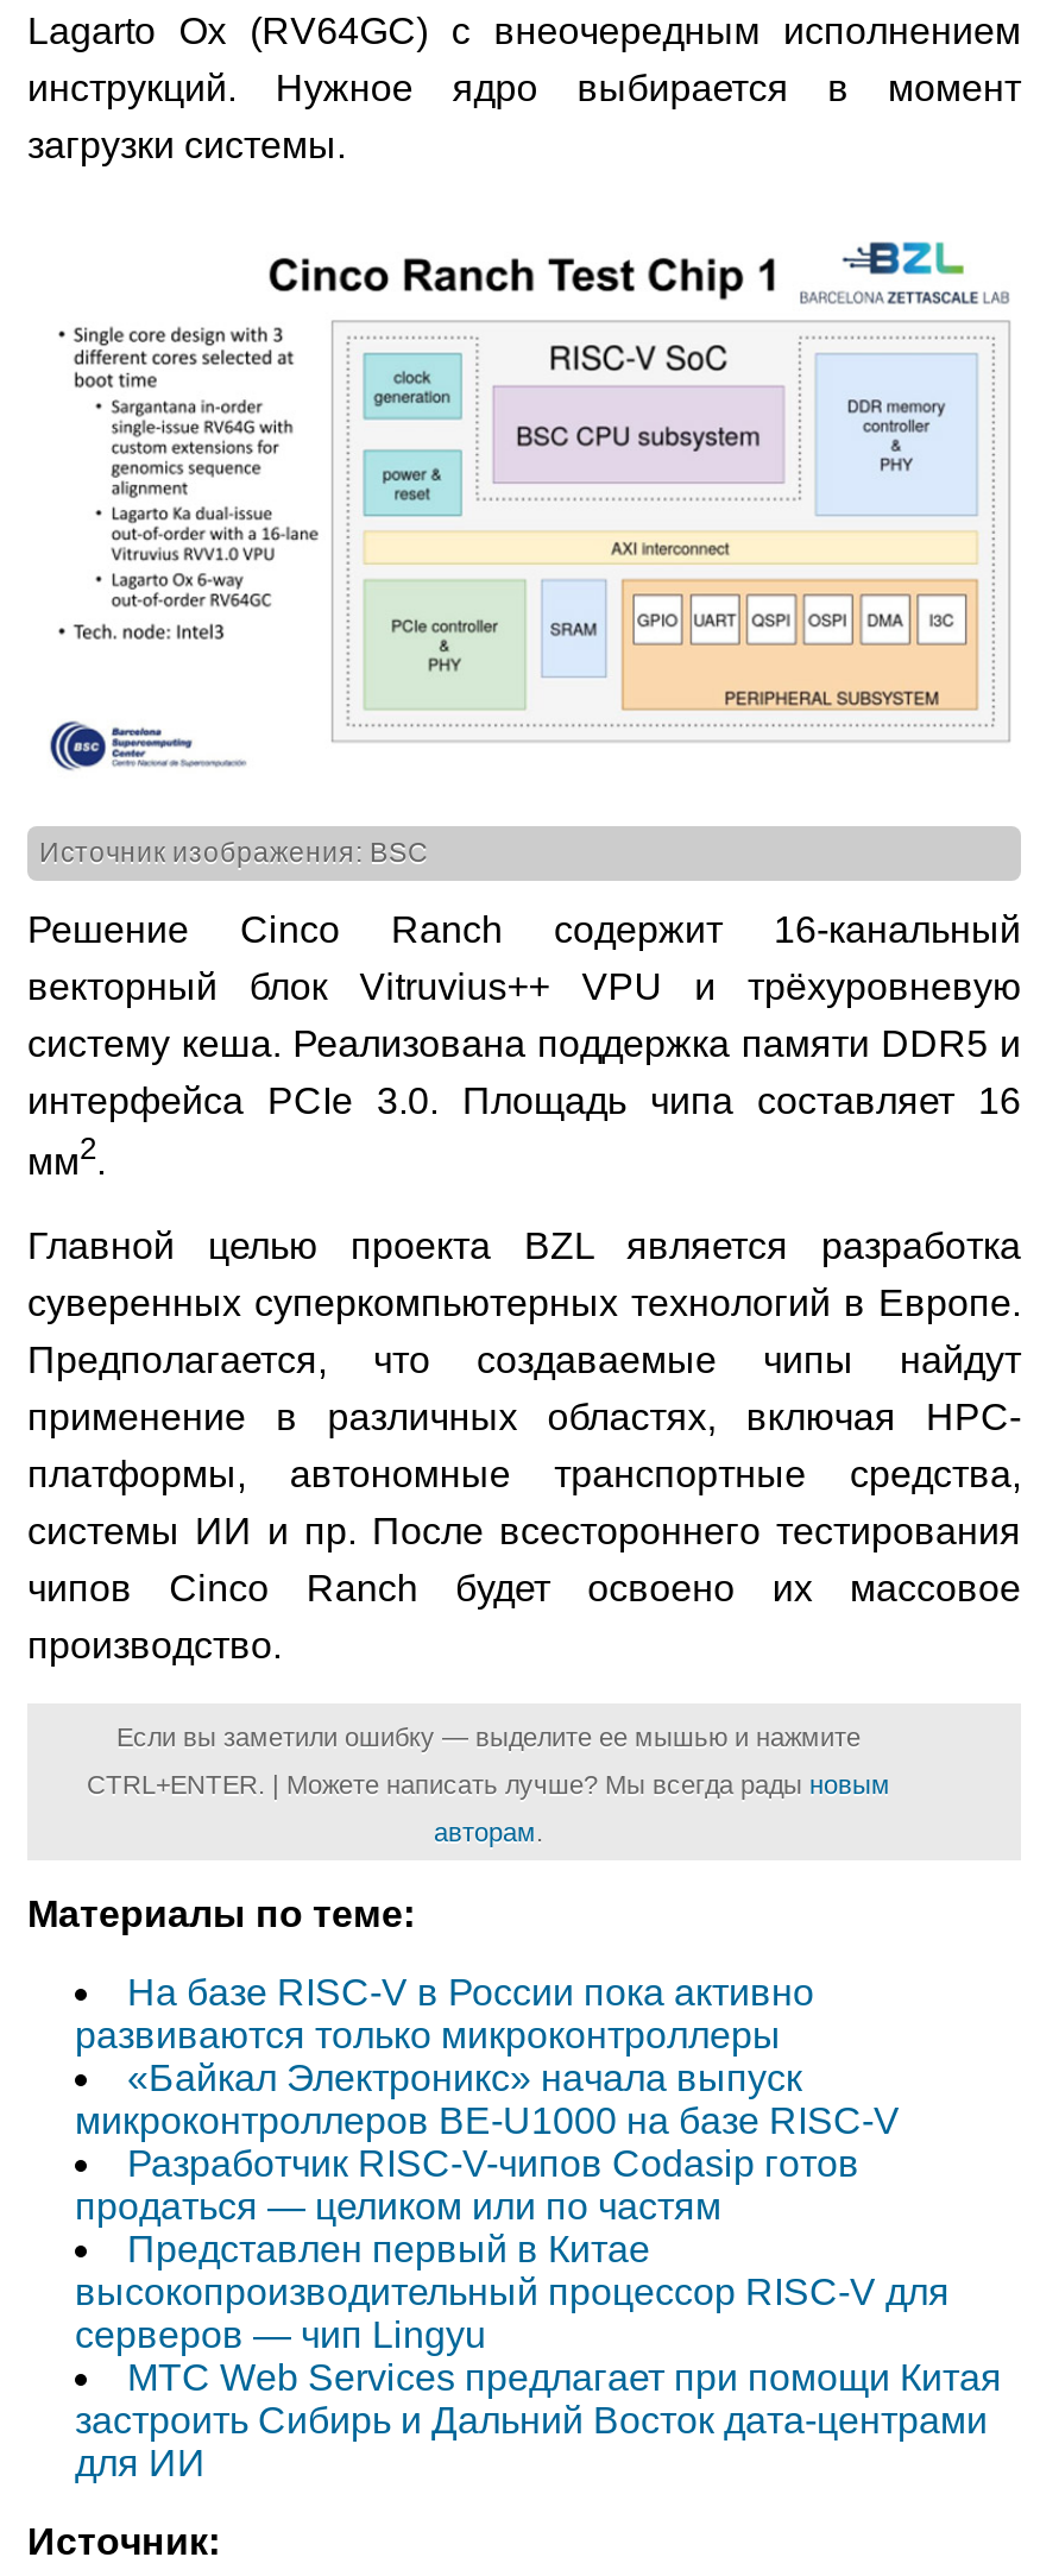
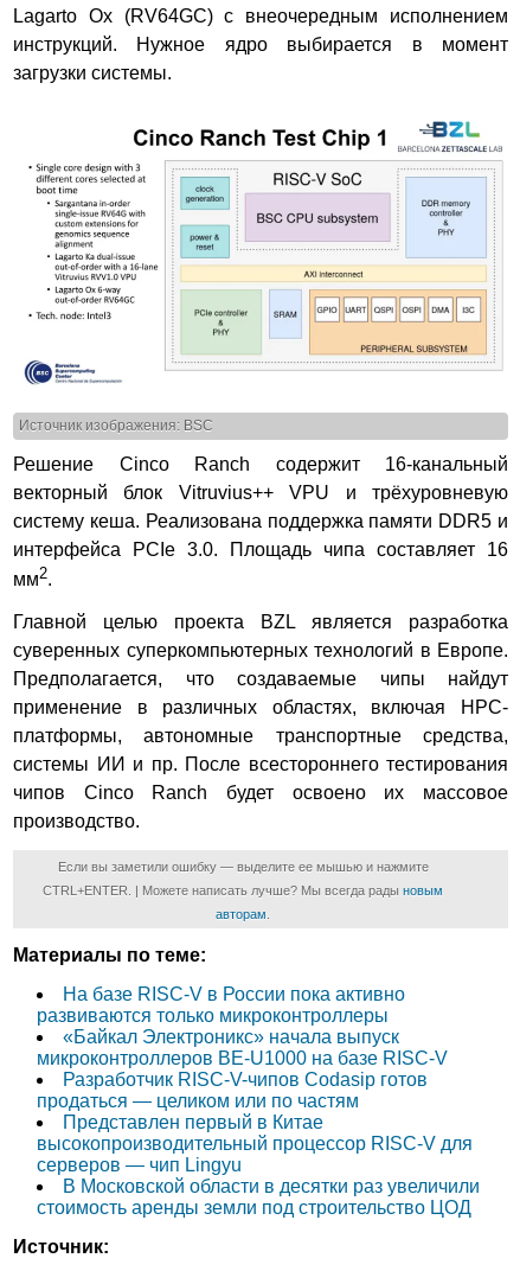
[75,2358,1002,2484] МТС Web Services предлагает при помощи Китая | застроить Сибирь и Дальний Восток дата-центрами | для ИИ -> [37,1177,480,1218] В Московской области в десятки раз увеличили | стоимость аренды земли под строительство ЦОД

